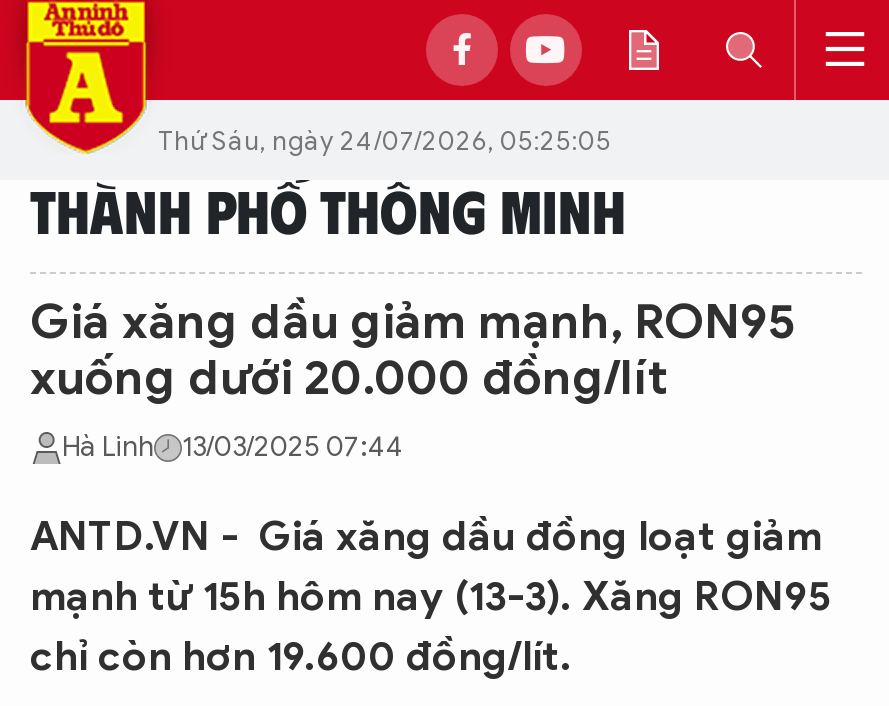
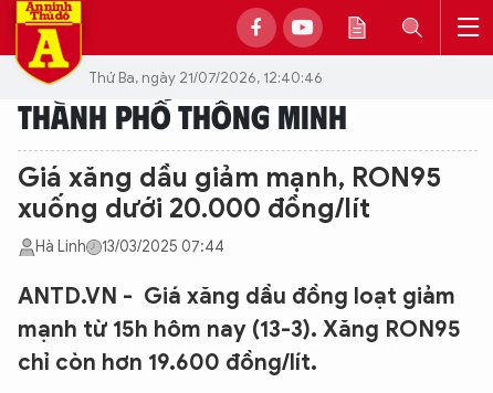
[158,123,612,157] Thứ Sáu, ngày 24/07/2026, 05:25:05 -> [88,68,323,87] Thứ Ba, ngày 21/07/2026, 12:40:46

